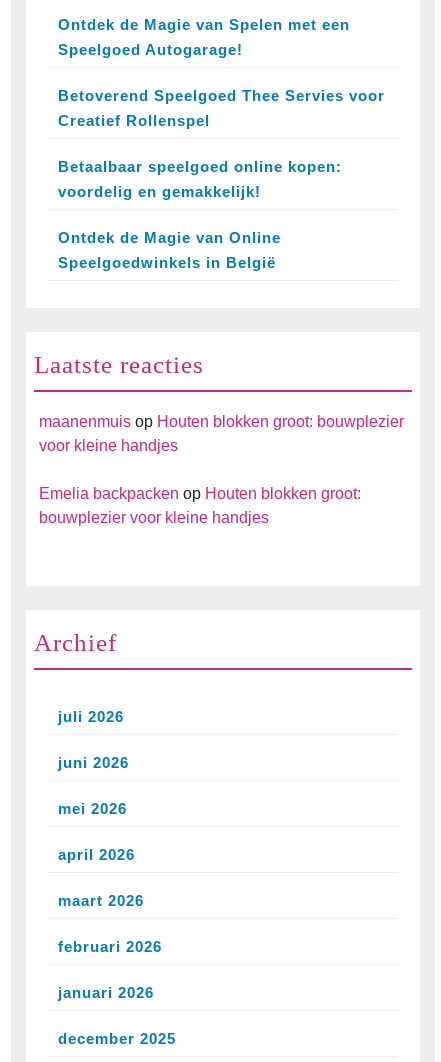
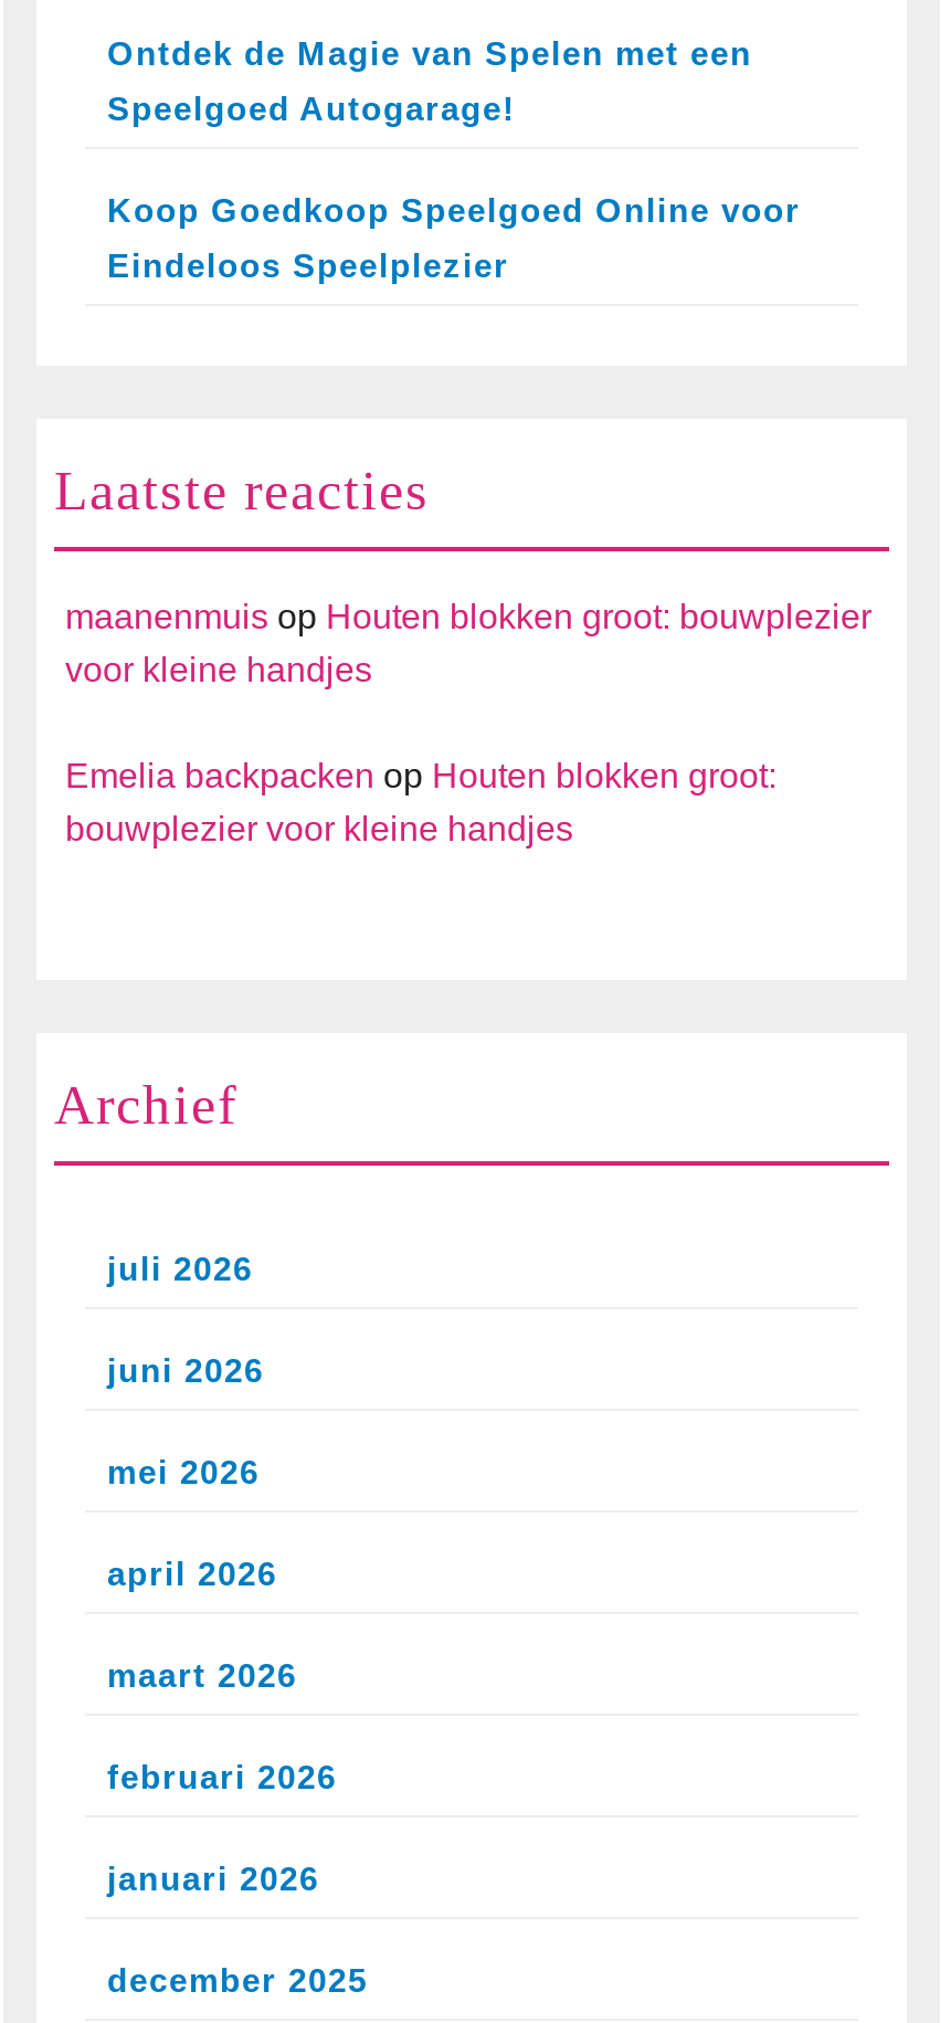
[58,87,385,271] Betoverend Speelgoed Thee Servies voor | Creatief Rollenspel | Betaalbaar speelgoed online kopen: | voordelig en gemakkelijk! | Ontdek de Magie van Online | Speelgoedwinkels in België -> [107,191,801,284] Koop Goedkoop Speelgoed Online voor | Eindeloos Speelplezier

